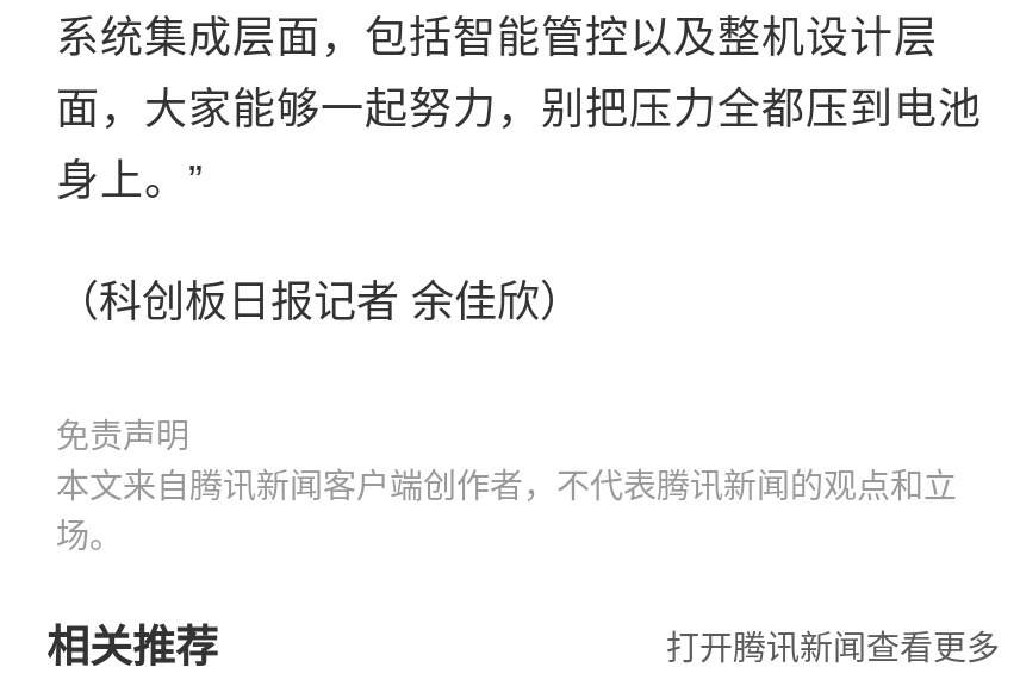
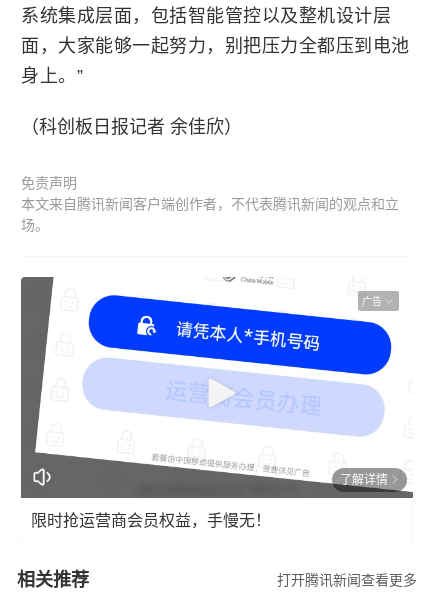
none -> [20,276,414,499] [image] | 广告
none -> [31,472,388,528] 了解详情 | 限时抢运营商会员权益，手慢无！

